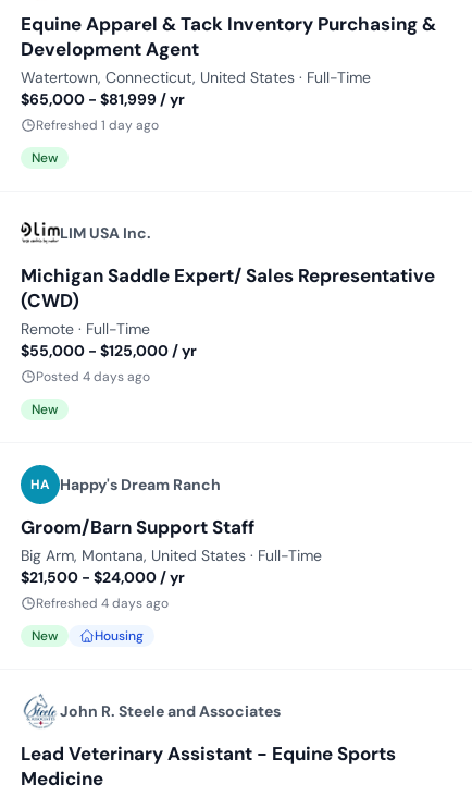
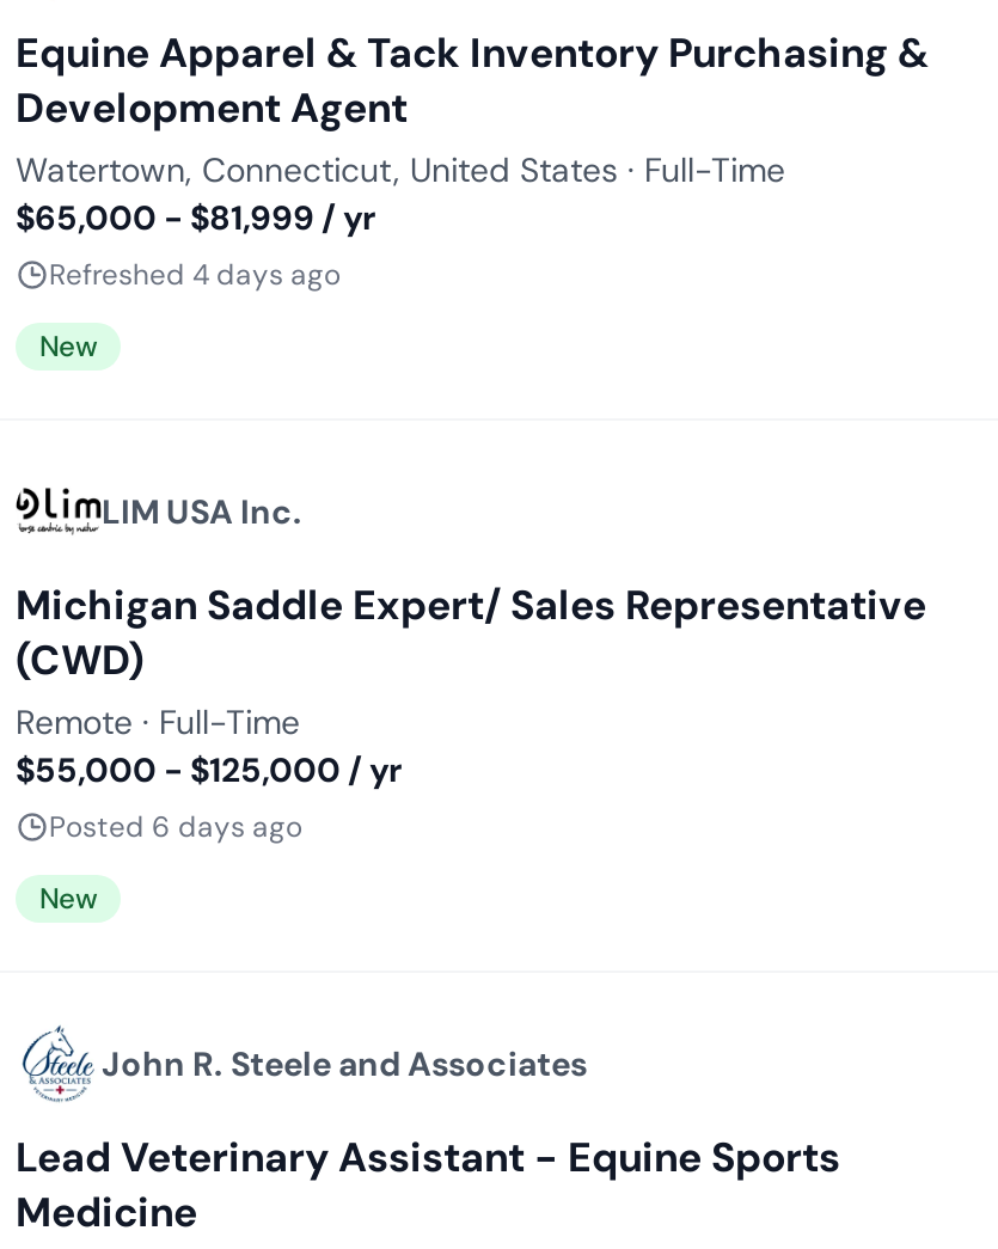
[36,117,159,134] Refreshed 1 day ago -> none
[36,368,150,385] Posted 4 days ago -> [49,808,302,846] Posted 6 days ago
[21,475,322,645] HA Happy's Dream Ranch | Groom/Barn Support Staff | Big Arm, Montana, United States · Full-Time | $21,500 - $24,000 / yr | New | Housing -> none
moved [36,595,169,612] -> [49,256,341,294]: Refreshed 4 days ago

